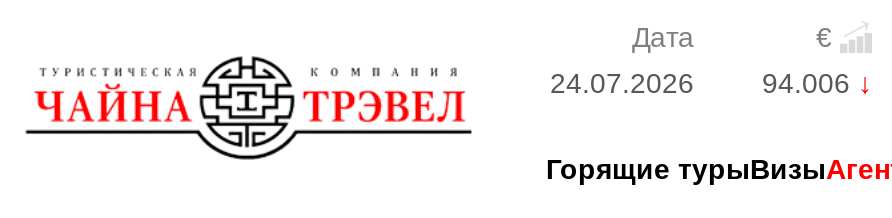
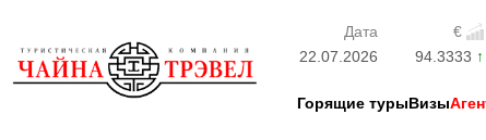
[550,67,694,99] 24.07.2026 -> [299,48,378,65] 22.07.2026
[762,67,858,99] 94.006 -> [415,48,476,65] 94.3333

